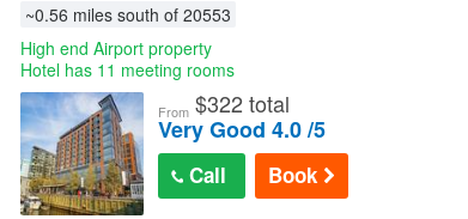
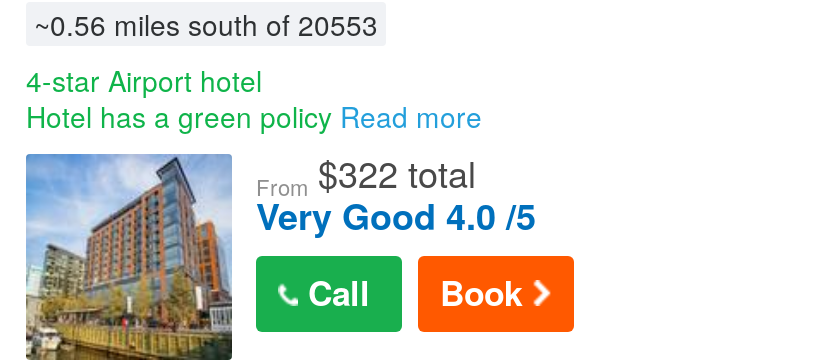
[20,36,235,81] High end Airport property | Hotel has 11 meeting rooms -> [26,60,482,136] 4-star Airport hotel | Hotel has a green policy Read more

